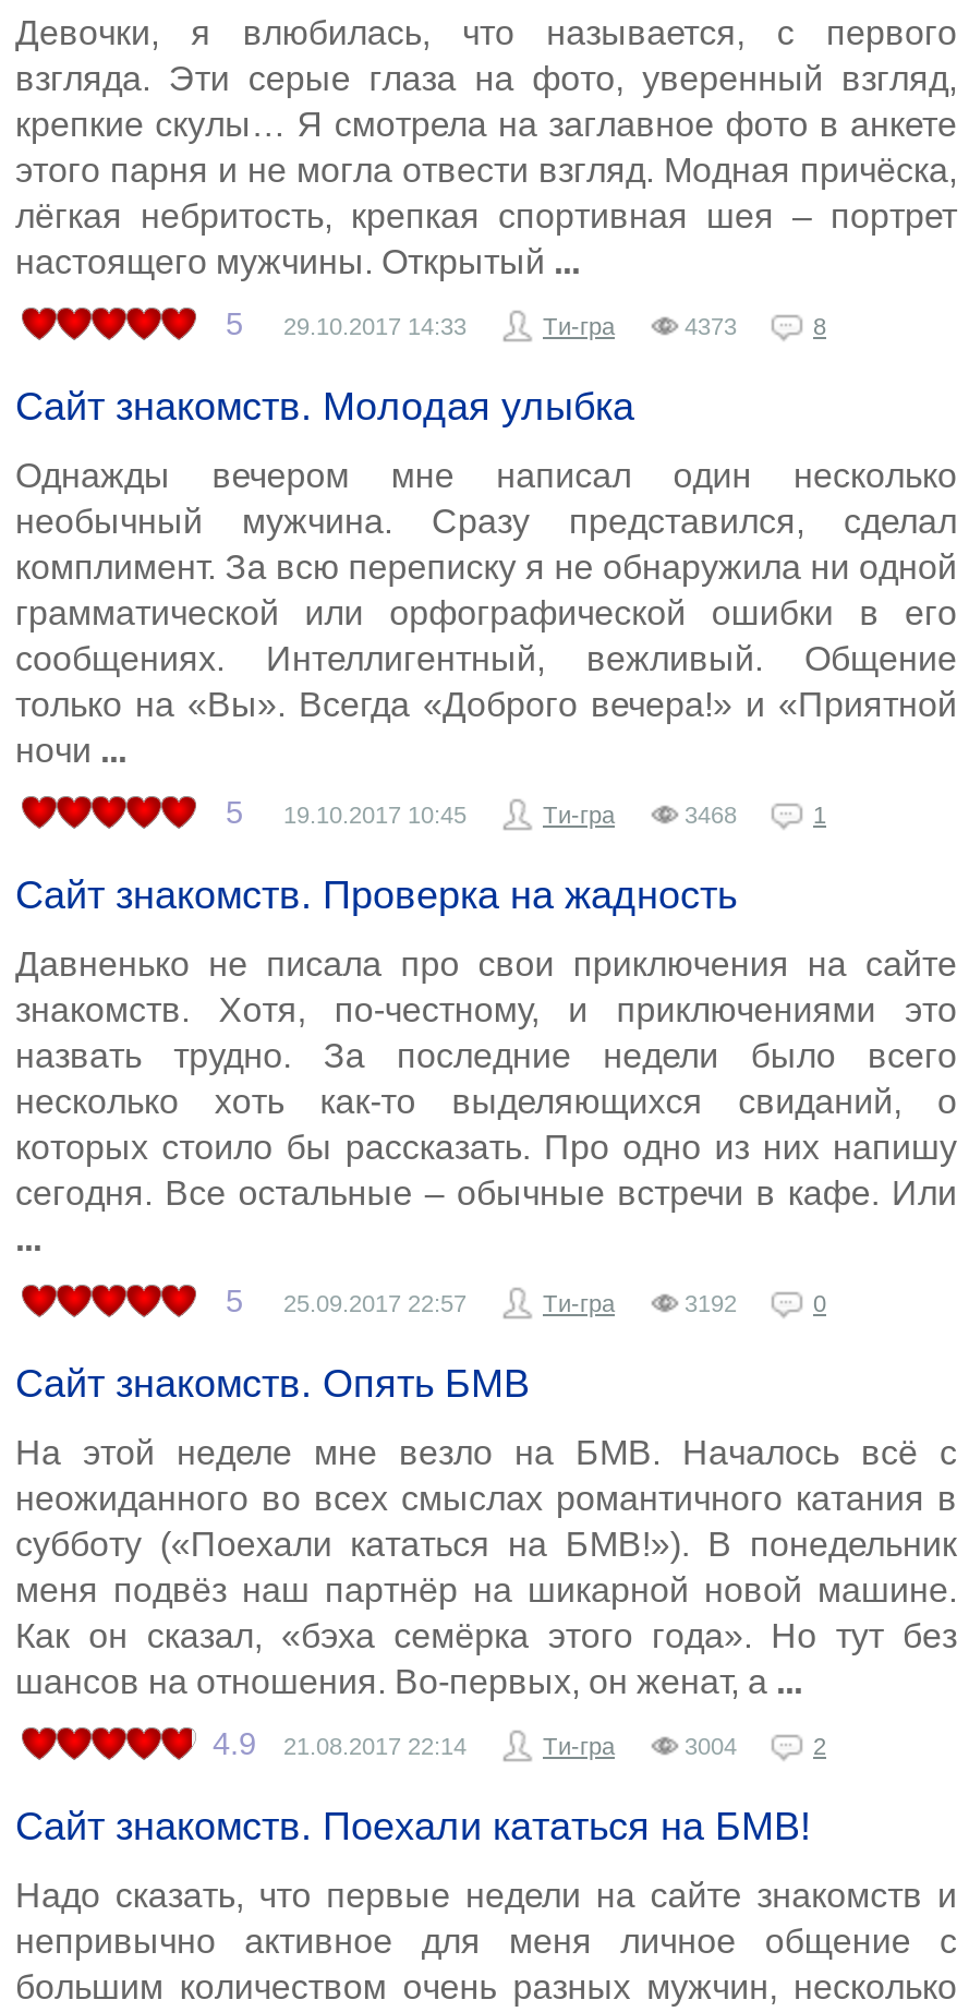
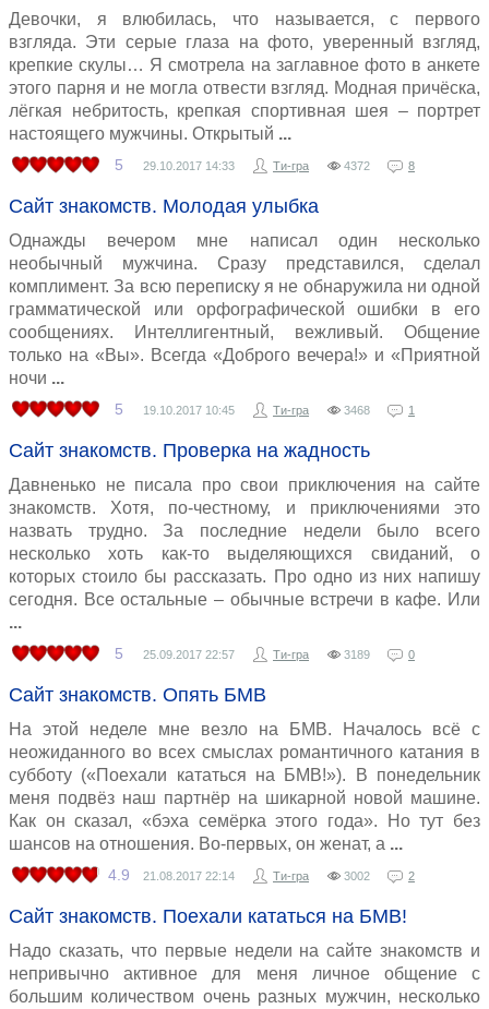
[685,313,737,339] 4373 -> [344,159,370,172] 4372
[685,1290,737,1316] 3192 -> [344,648,370,661] 3189
[685,1733,737,1759] 3004 -> [344,869,370,882] 3002

